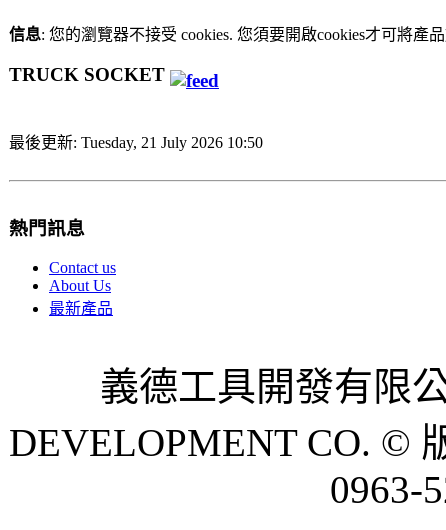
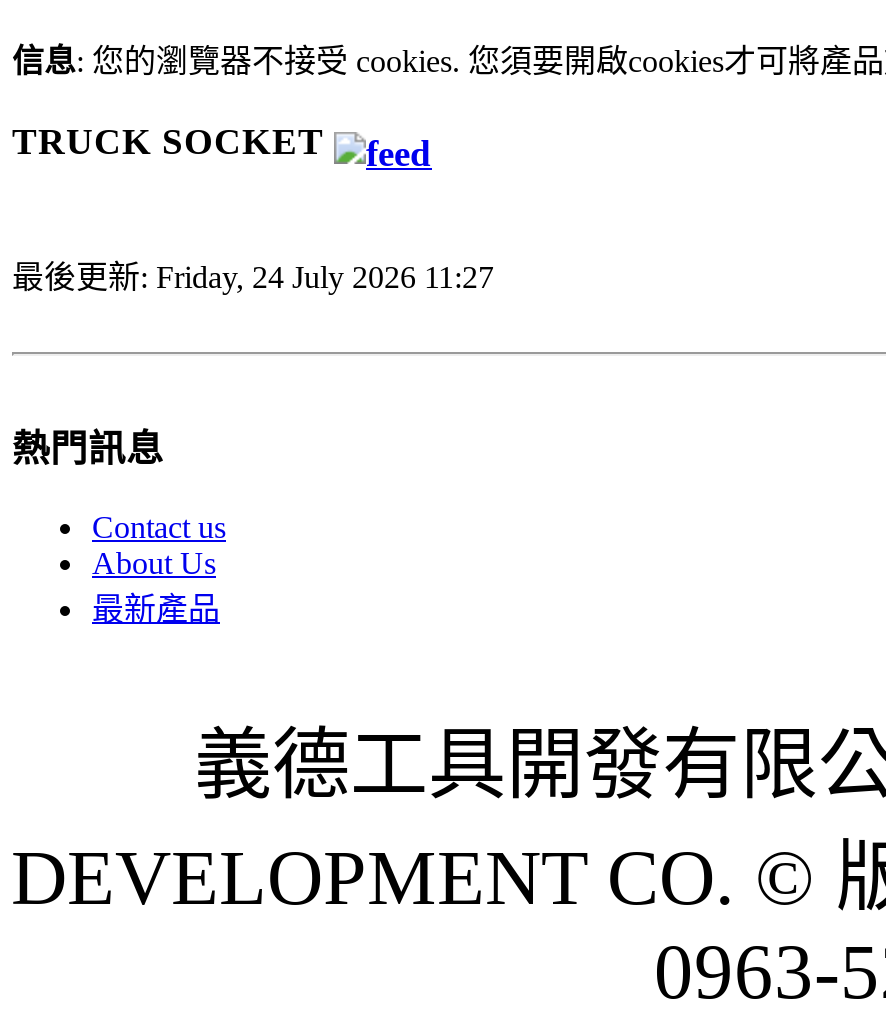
[9,133,263,150] 最後更新: Tuesday, 21 July 2026 10:50 -> [12,259,494,293] 最後更新: Friday, 24 July 2026 11:27

